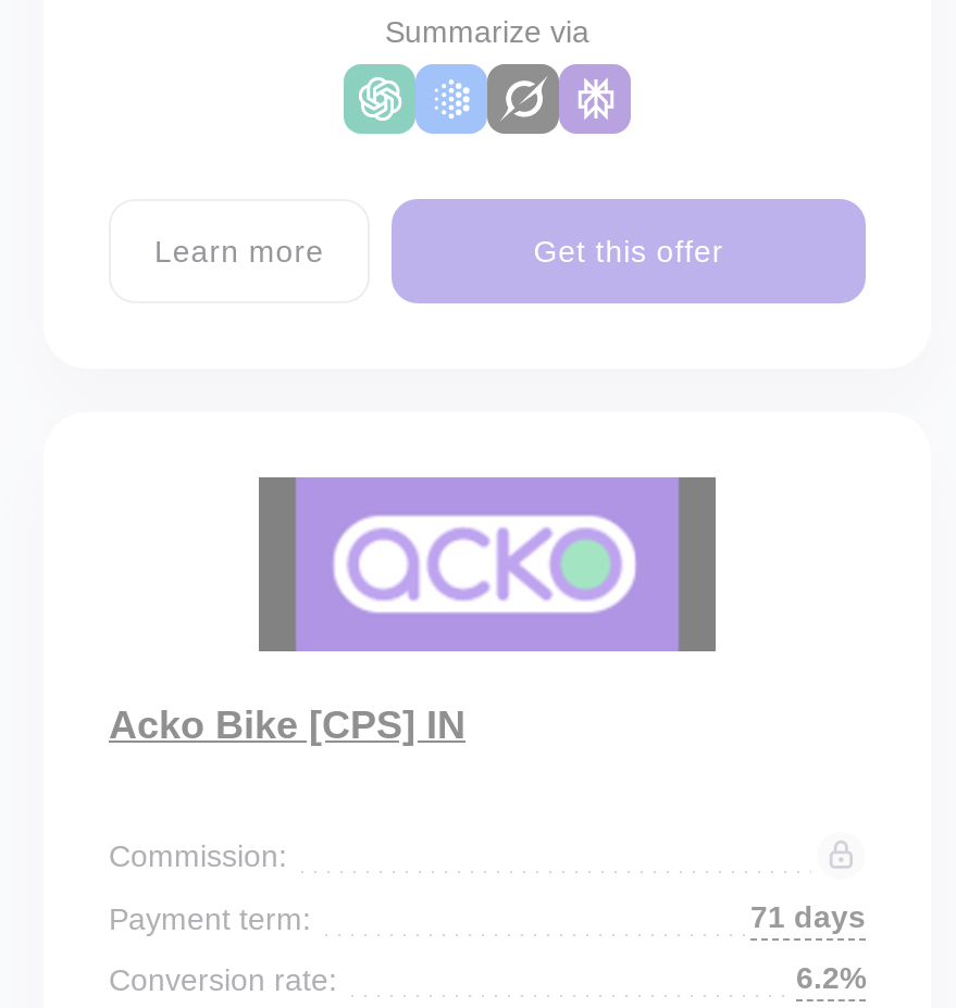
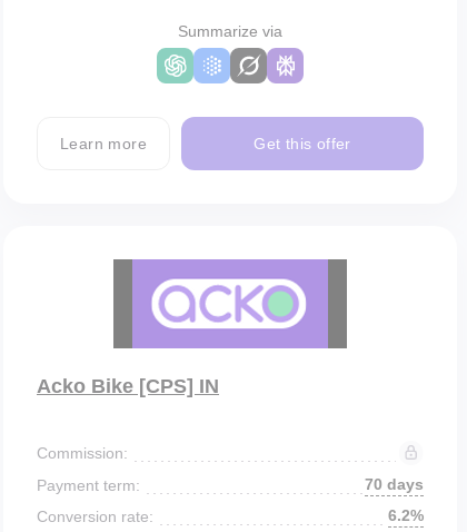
[750,899,866,934] 71 days -> [365,475,424,493] 70 days

